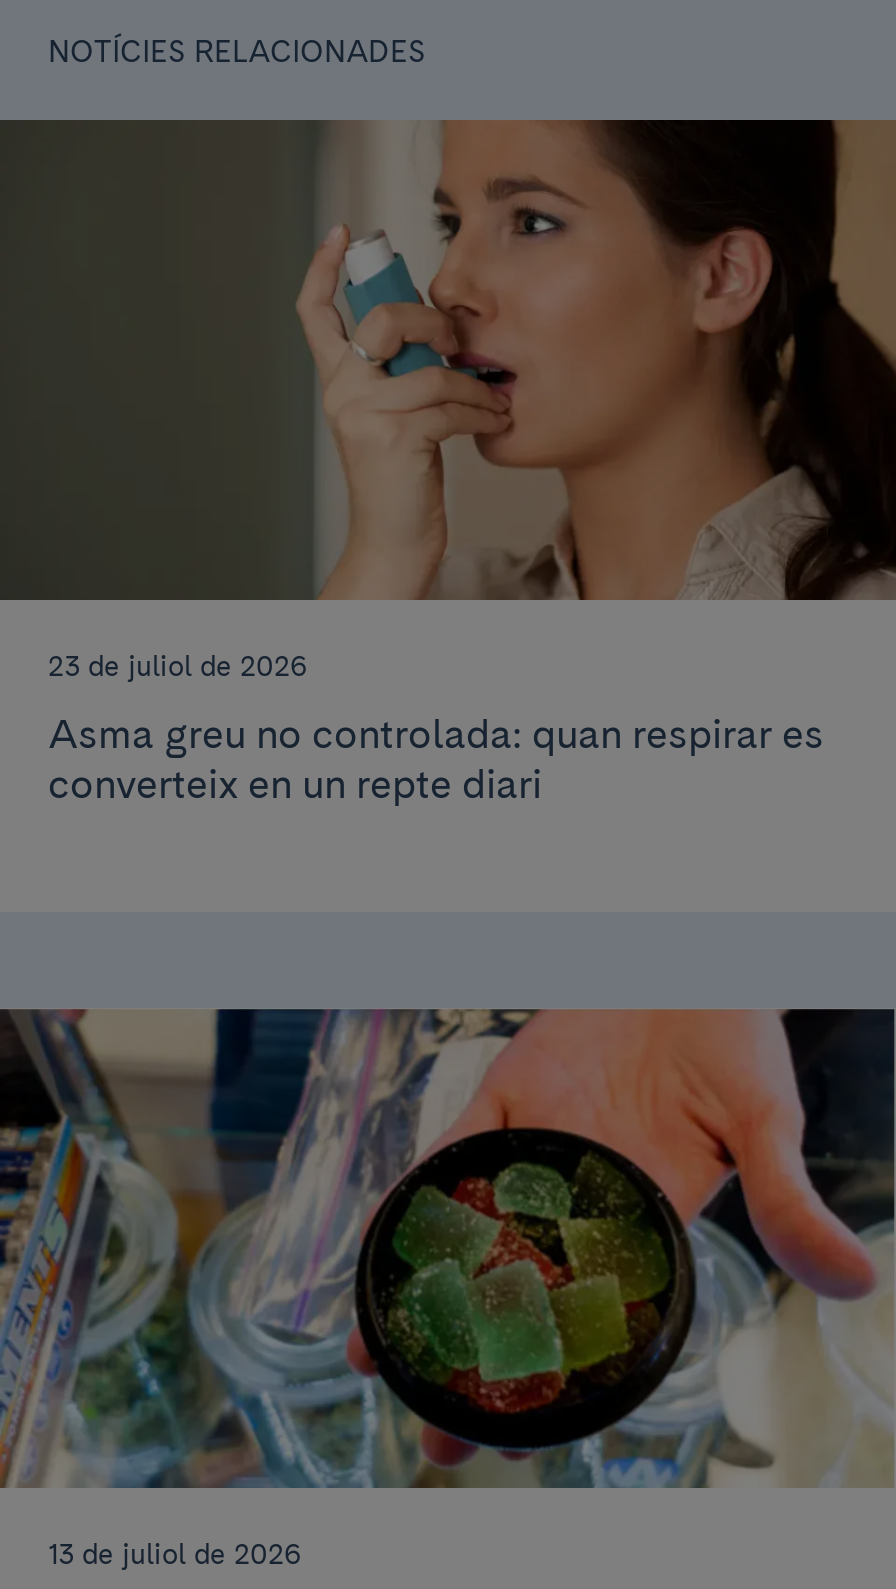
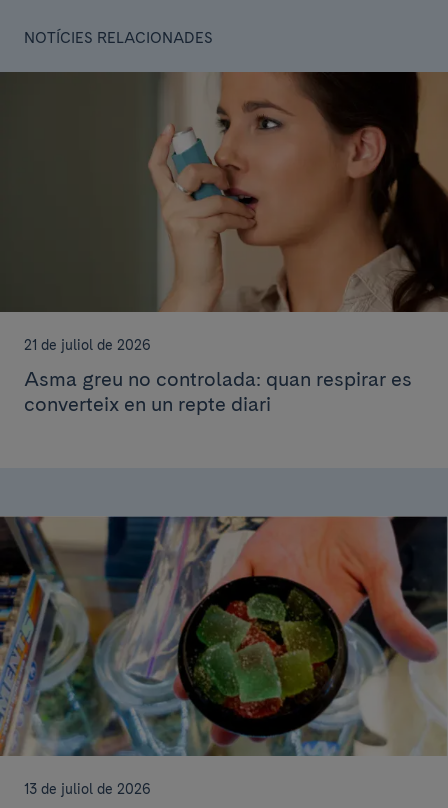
[48,650,308,682] 23 de juliol de 2026 -> [24,337,151,353] 21 de juliol de 2026

